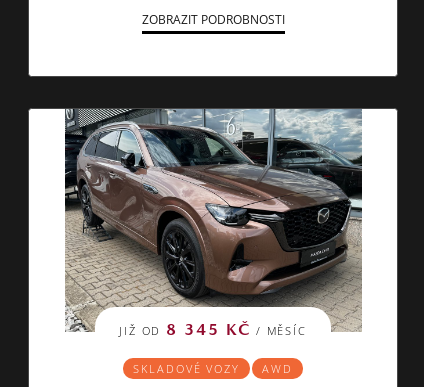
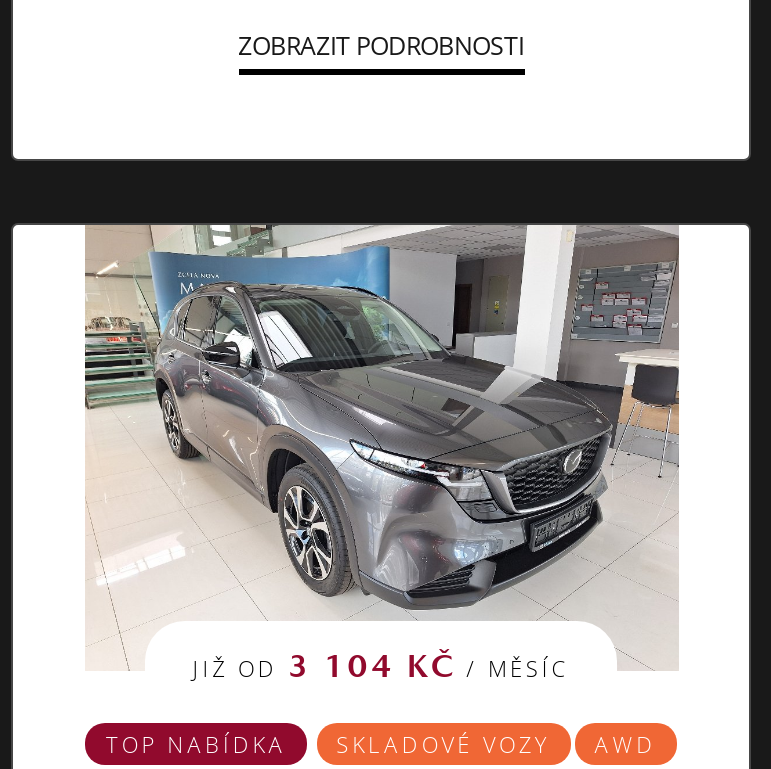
[64,108,363,339] [image] | JIŽ OD 8 345 KČ / MĚSÍC -> [83,223,681,758] [image] | JIŽ OD 3 104 KČ / MĚSÍC | TOP NABÍDKA

